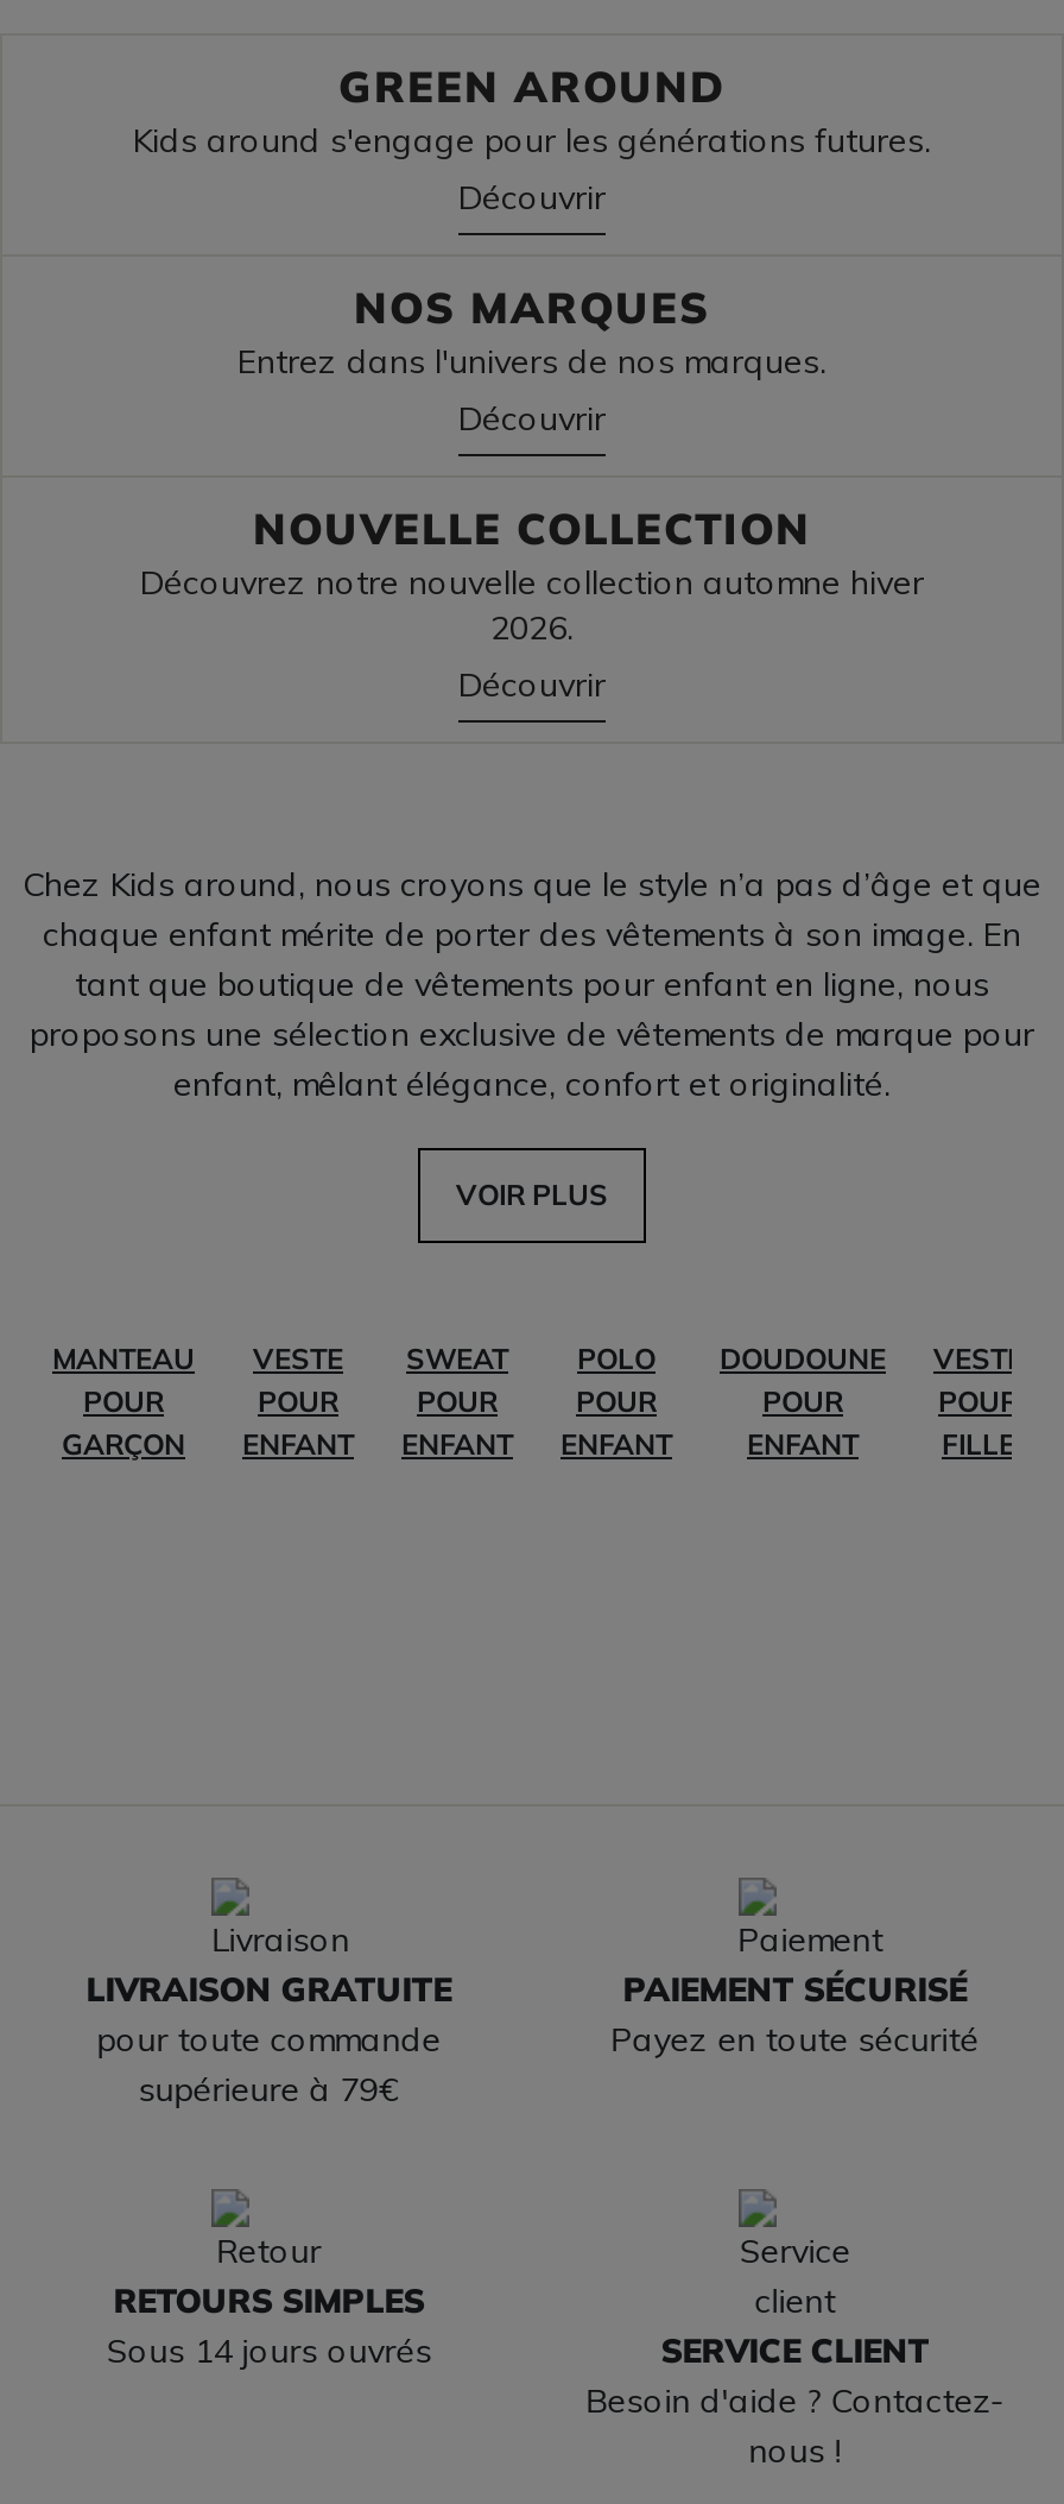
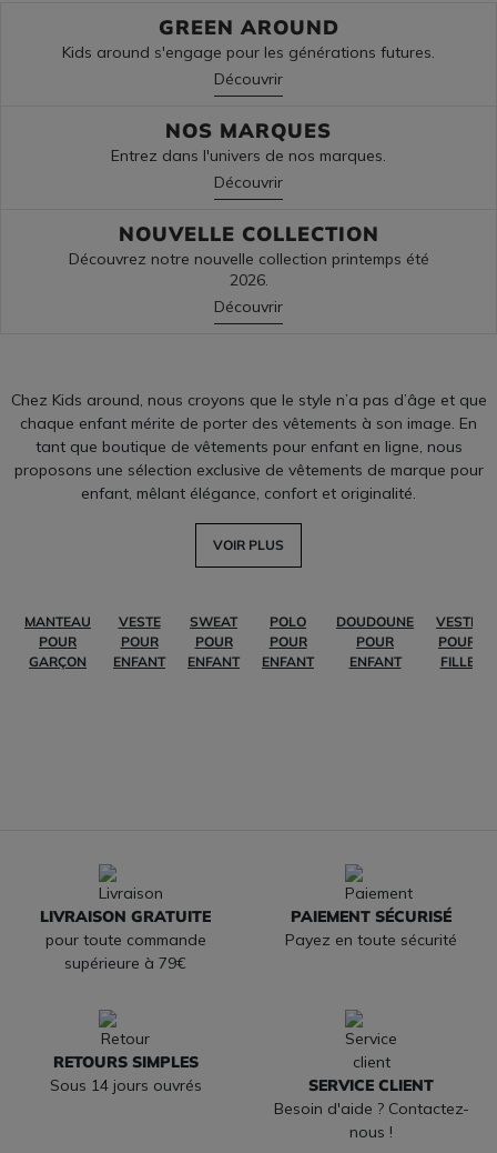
[140,561,924,604] Découvrez notre nouvelle collection automne hiver -> [68,249,429,269] Découvrez notre nouvelle collection printemps été

